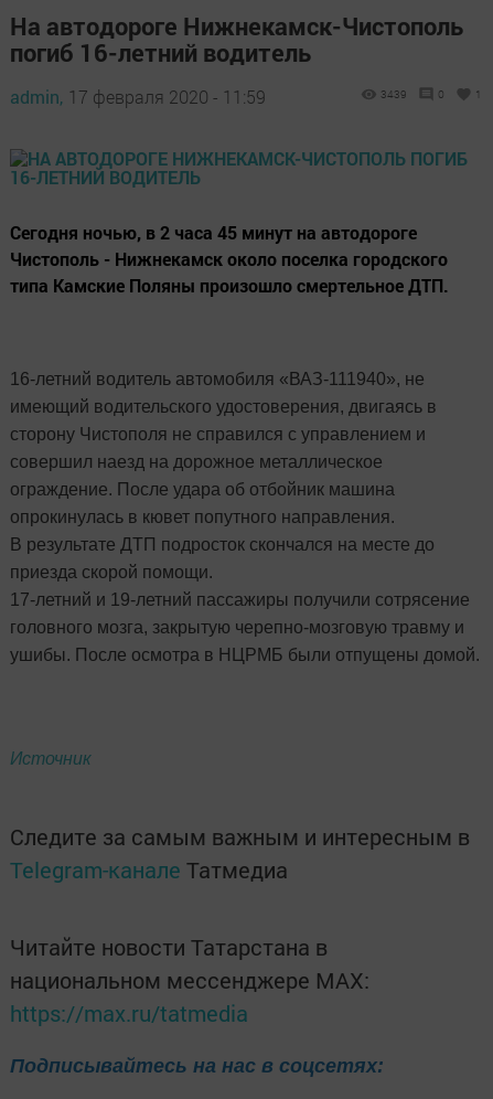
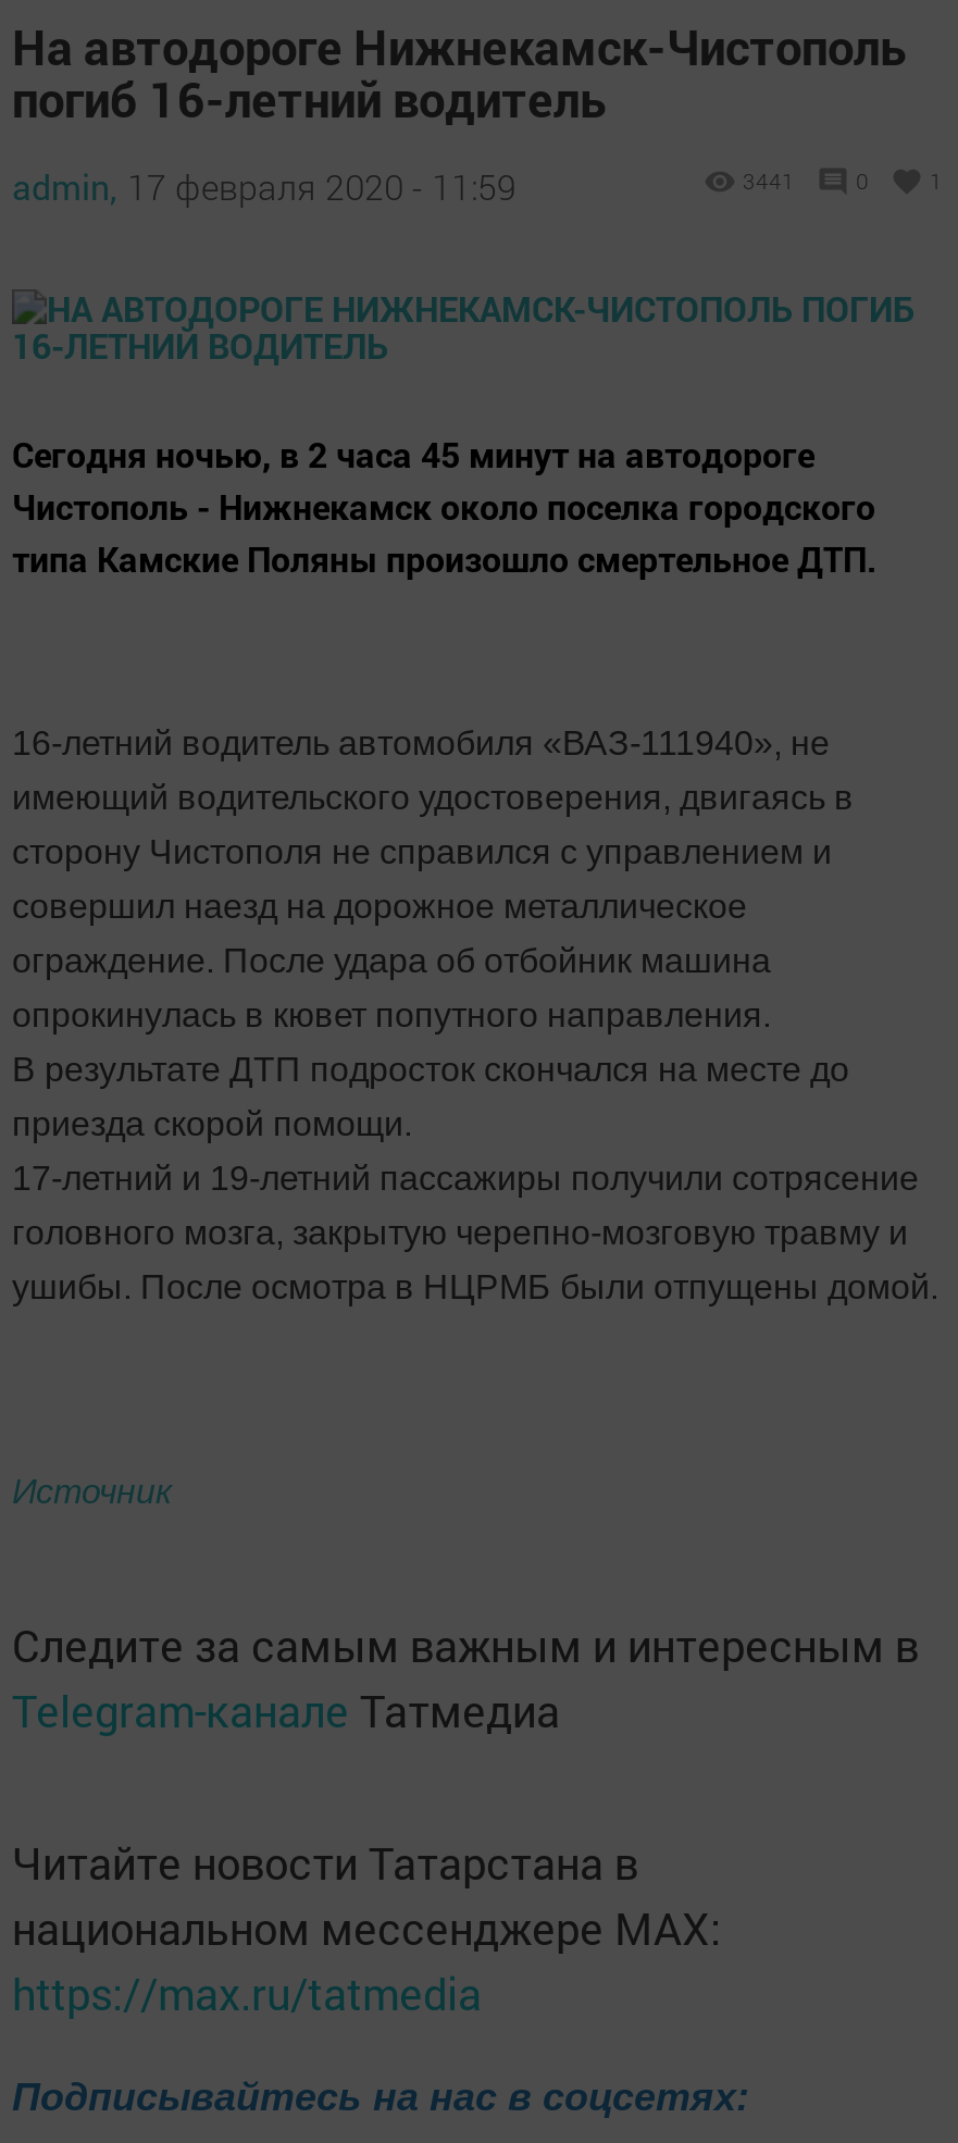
[381,87,407,101] 3439 -> [743,167,795,195] 3441

